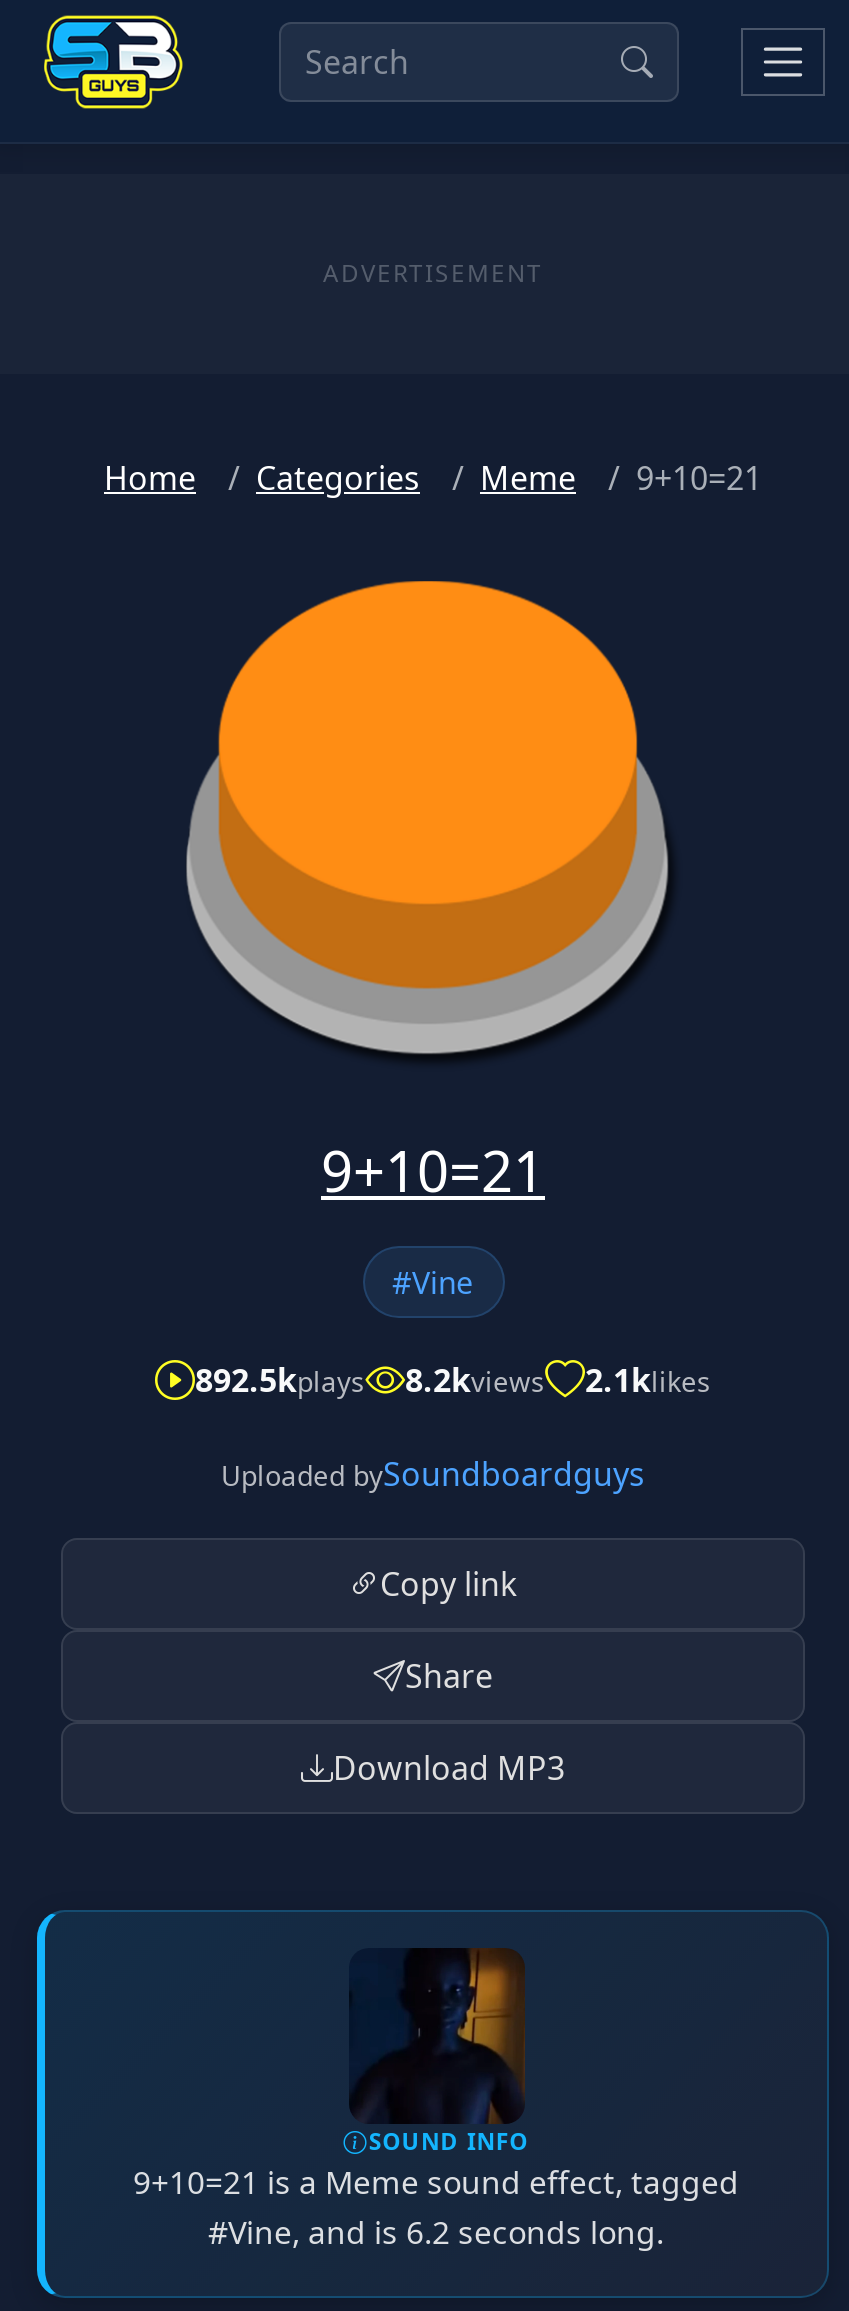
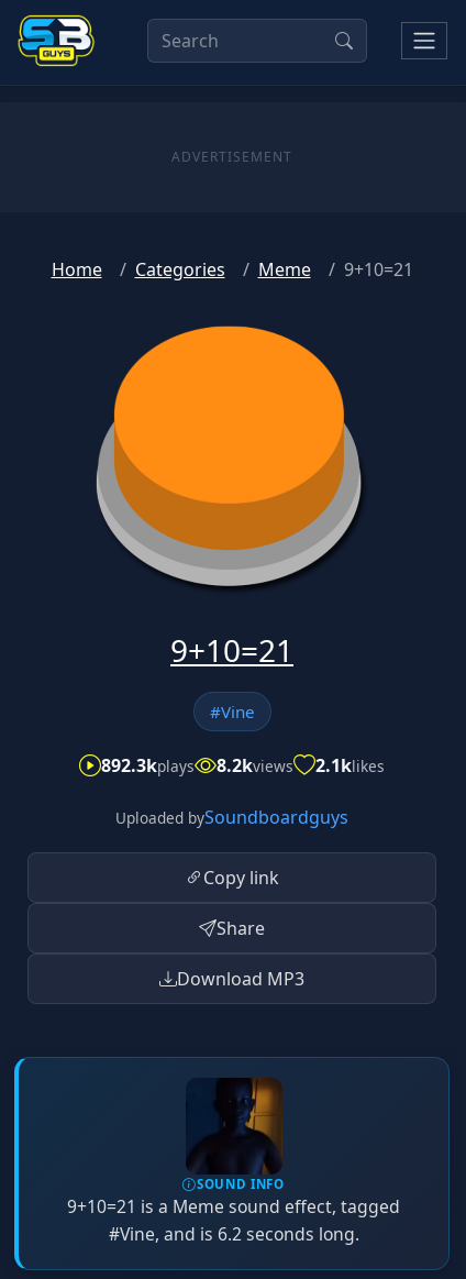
[195,1358,711,1402] 892.5kplays 8.2kviews 2.1klikes -> [101,753,385,778] 892.3kplays 8.2kviews 2.1klikes

